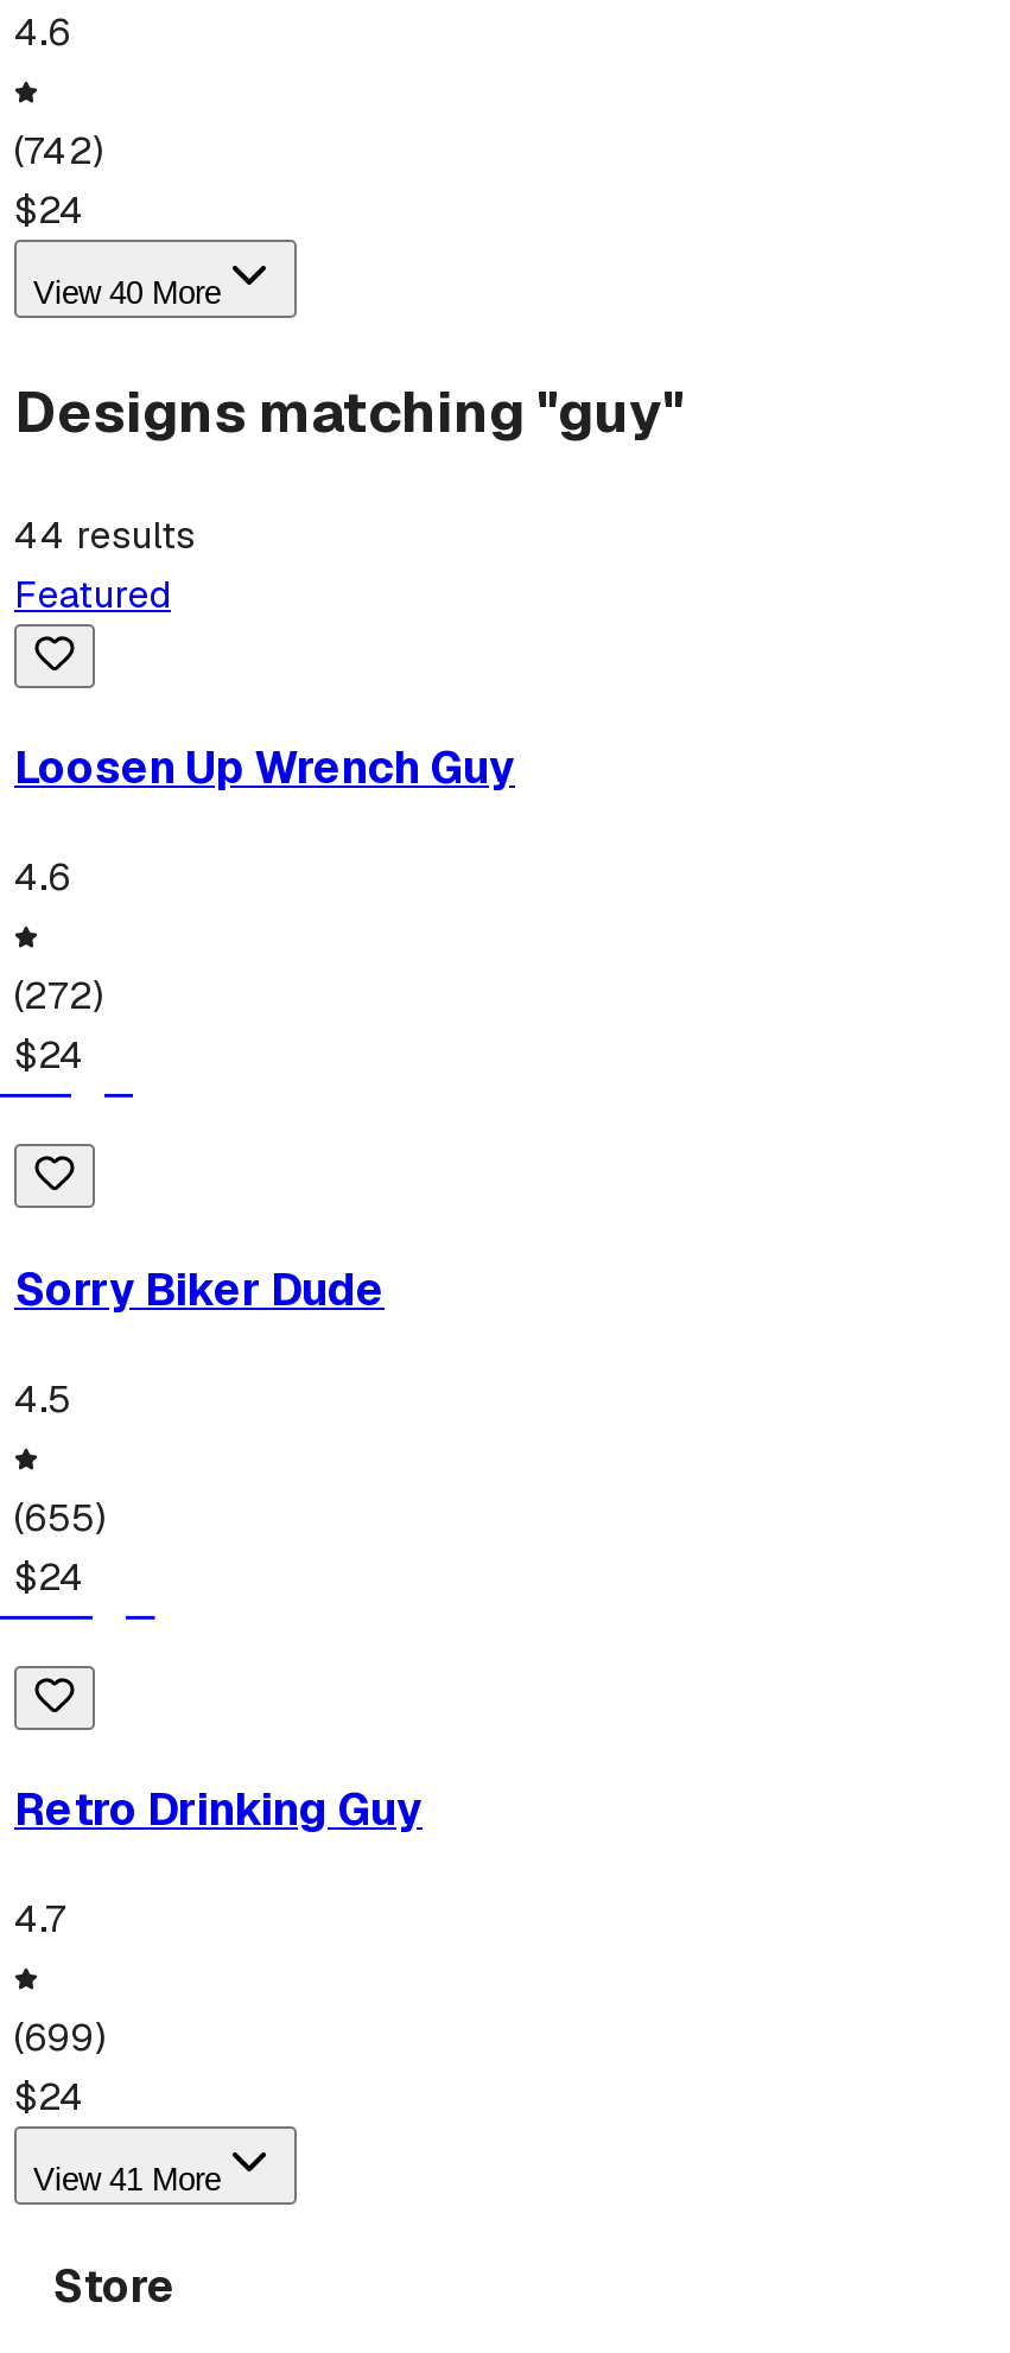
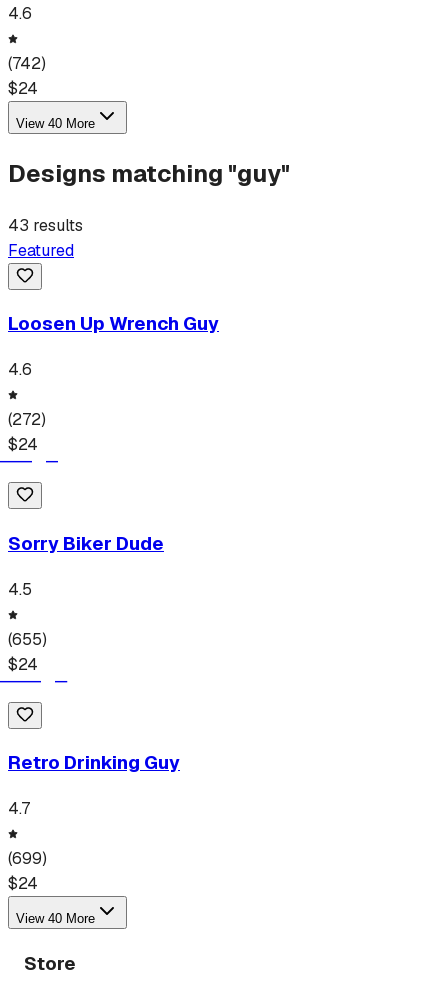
[14,510,195,560] 44 results -> [8,215,83,236] 43 results
[33,2162,221,2198] View 41 More -> [16,911,95,926] View 40 More

